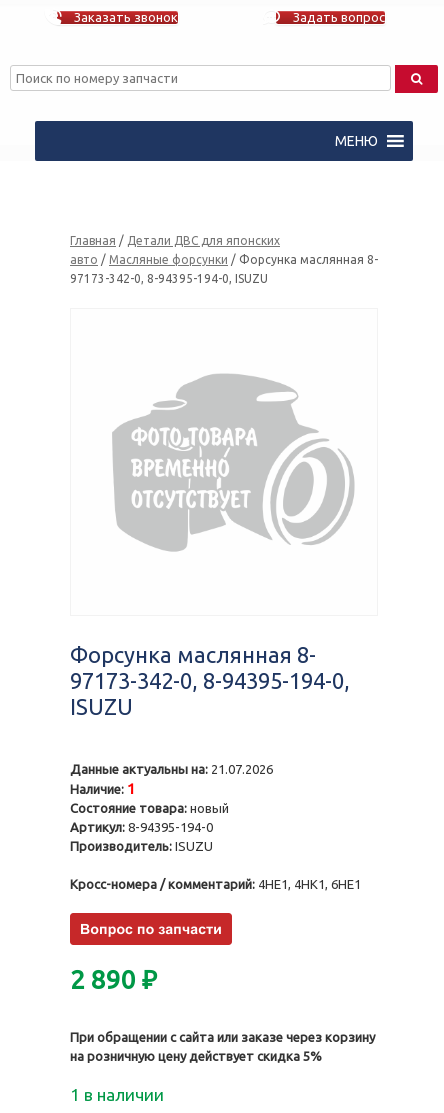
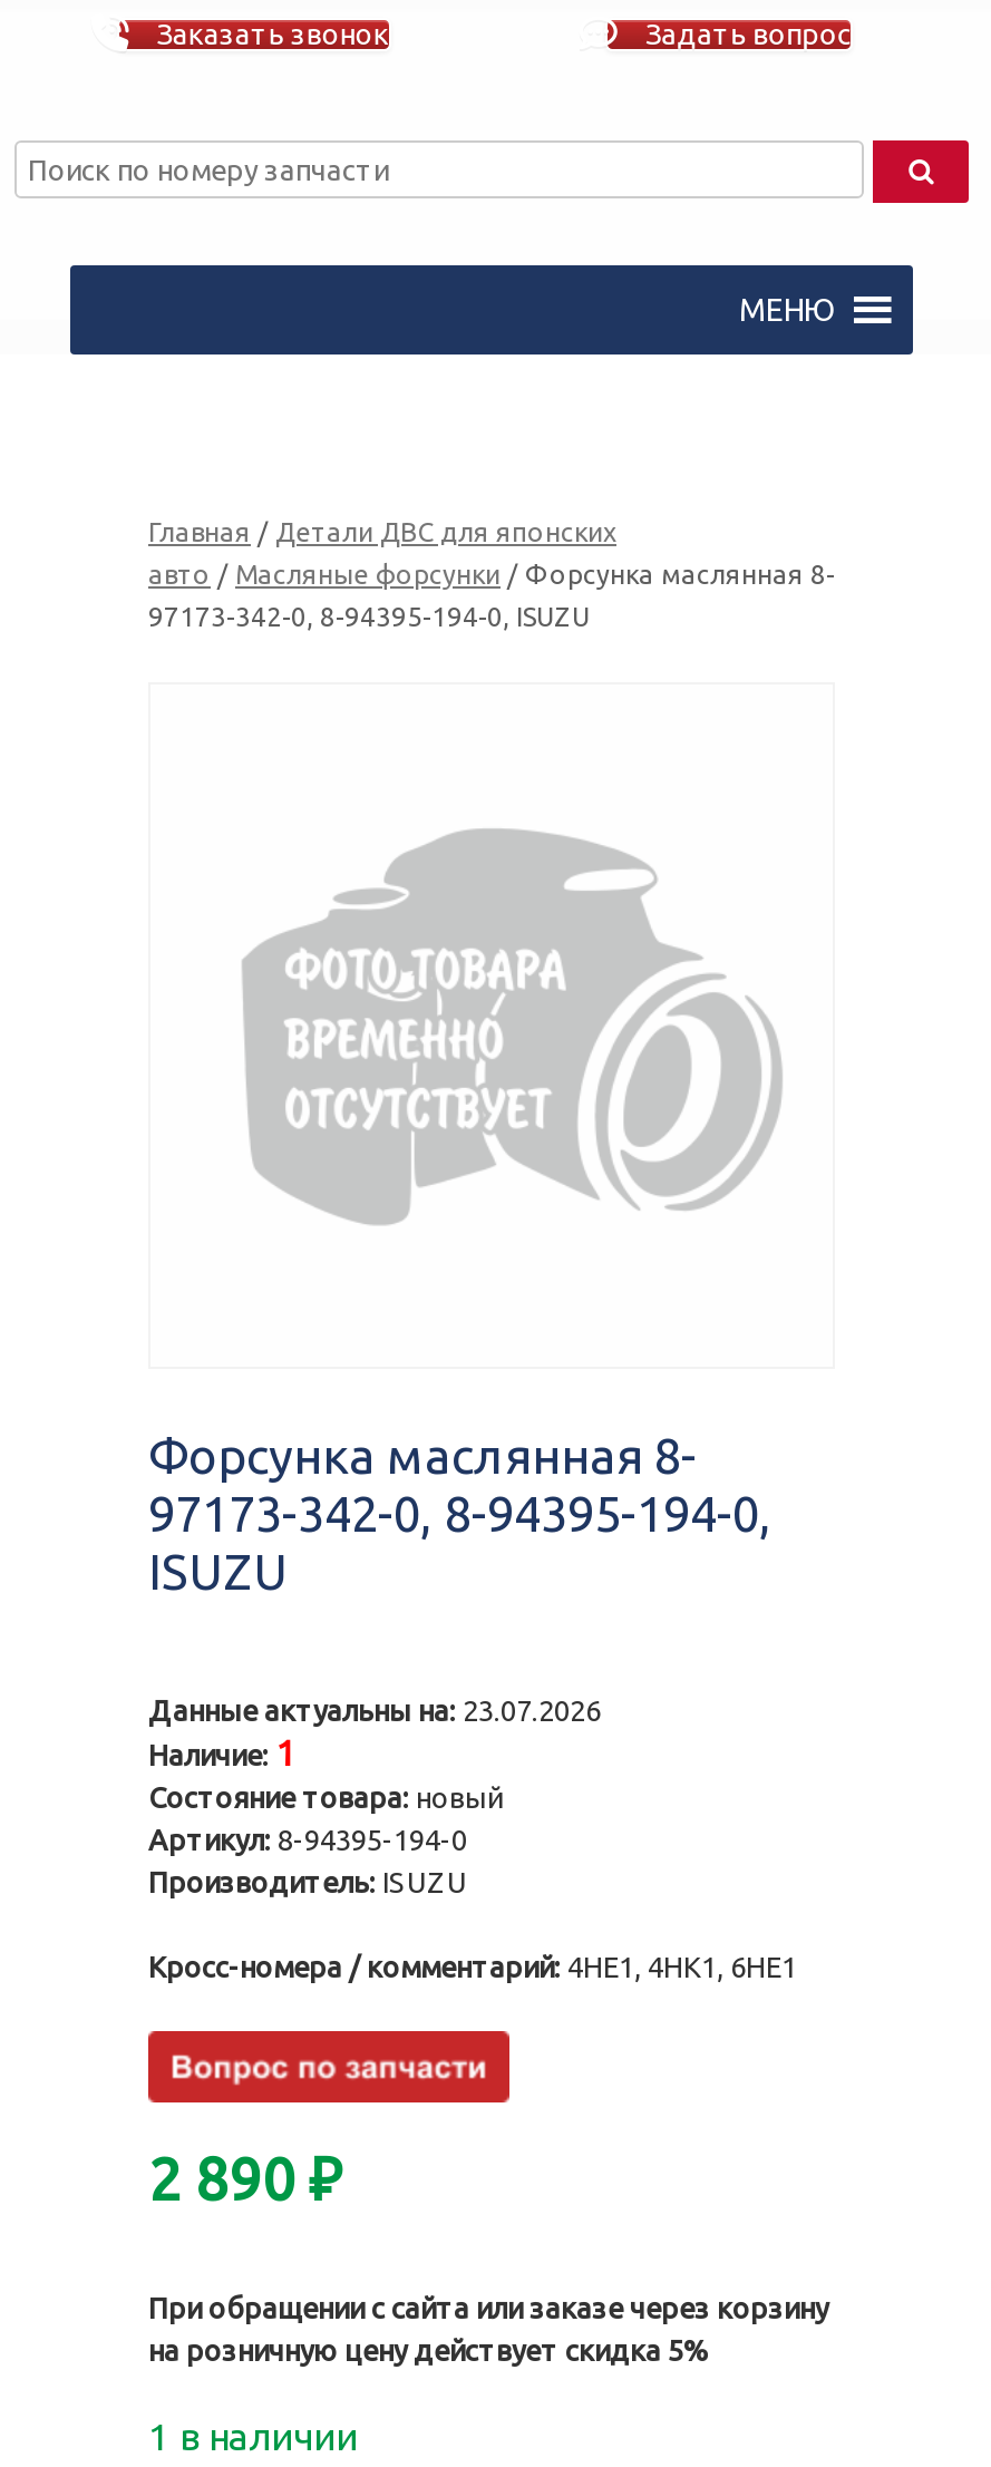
[70,762,273,776] Данные актуальны на: 21.07.2026 -> [148,1694,601,1726] Данные актуальны на: 23.07.2026

